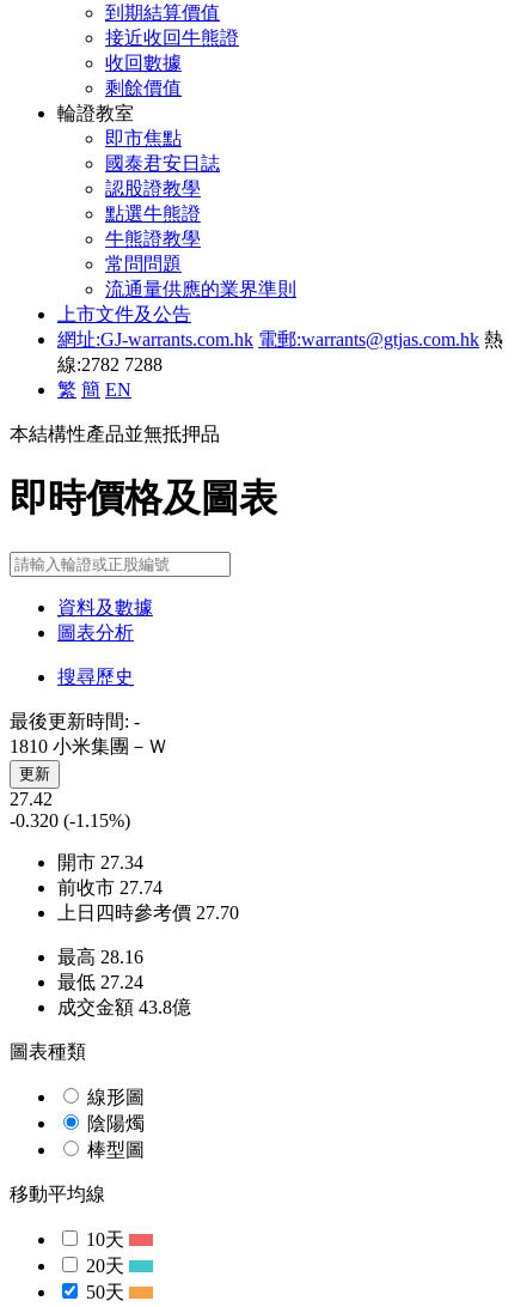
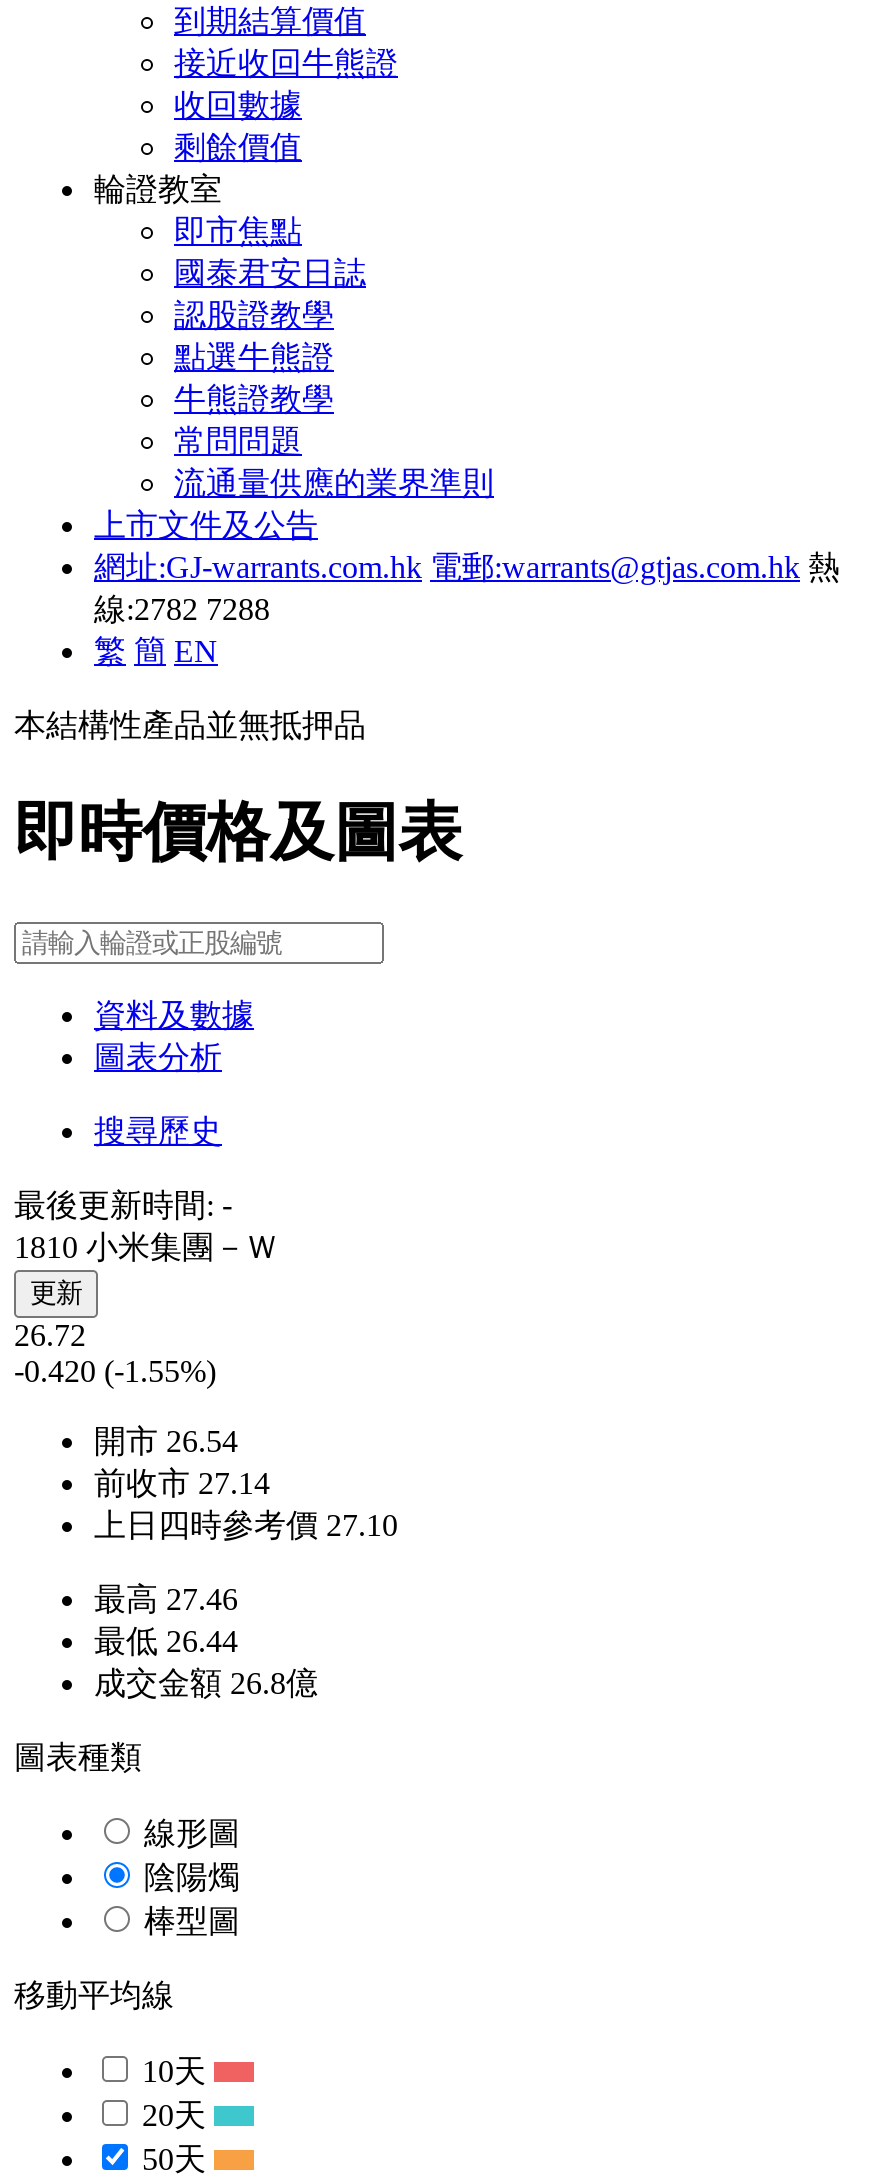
[10,789,53,809] 27.42 -> [14,1318,86,1352] 26.72
[10,810,130,831] -0.320 (-1.15%) -> [14,1354,216,1388] -0.420 (-1.55%)
[57,852,143,872] 開市27.34 -> [94,1424,238,1458] 開市26.54
[57,877,163,898] 前收市27.74 -> [94,1466,270,1500] 前收市27.14
[57,902,239,923] 上日四時參考價27.70 -> [94,1508,398,1542] 上日四時參考價27.10
[57,947,143,967] 最高28.16 -> [94,1582,238,1616] 最高27.46
[57,972,143,992] 最低27.24 -> [94,1624,238,1658] 最低26.44
[57,997,191,1017] 成交金額43.8億 -> [94,1666,318,1700] 成交金額26.8億

